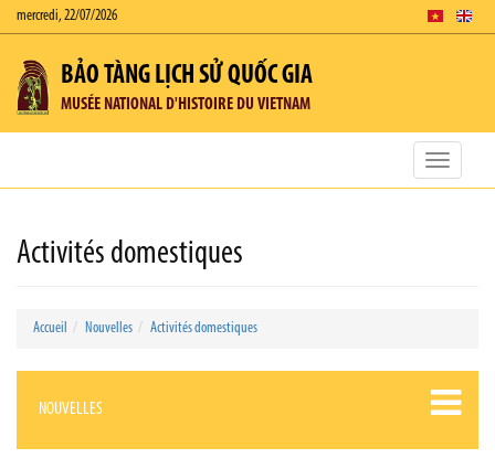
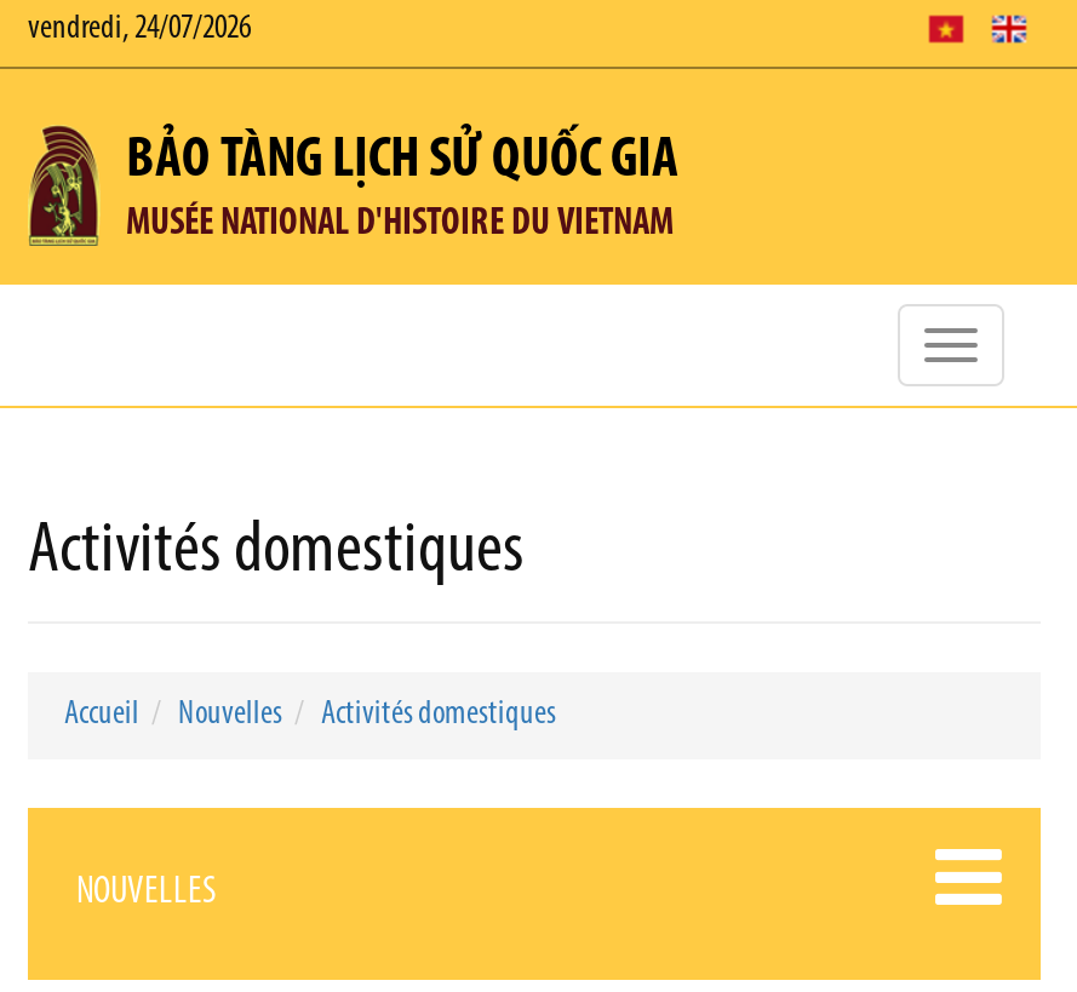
[17,8,117,24] mercredi, 22/07/2026 -> [28,11,251,47] vendredi, 24/07/2026

